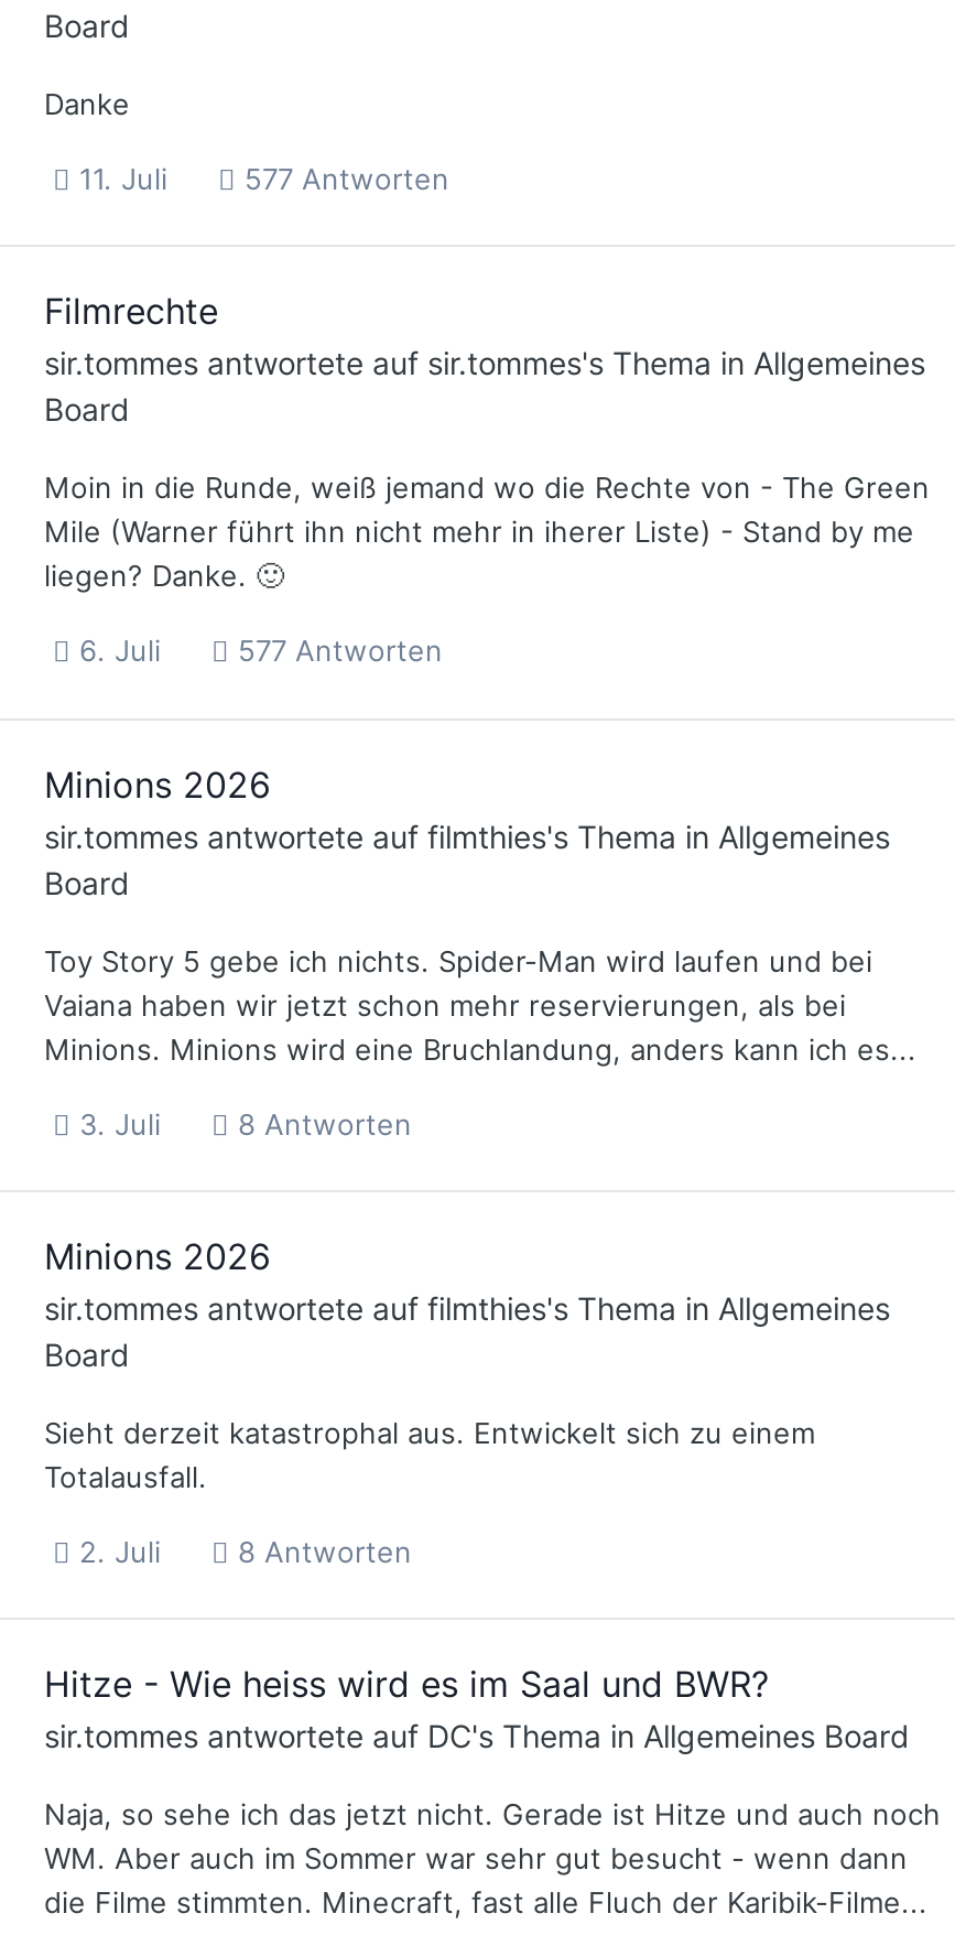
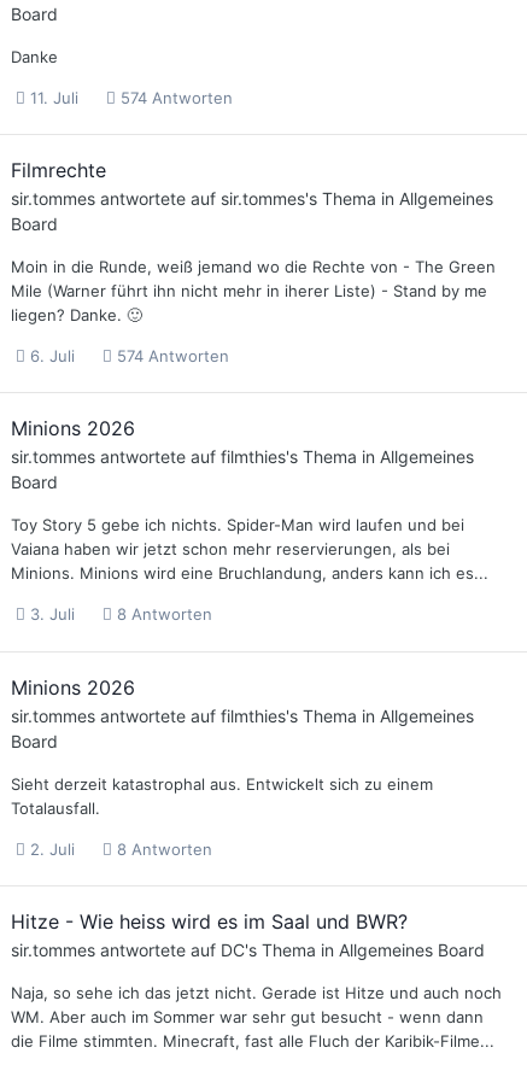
[79,161,449,196] 11. Juli 577 Antworten -> [30,88,233,107] 11. Juli 574 Antworten
[79,633,443,668] 6. Juli 577 Antworten -> [30,347,229,366] 6. Juli 574 Antworten

